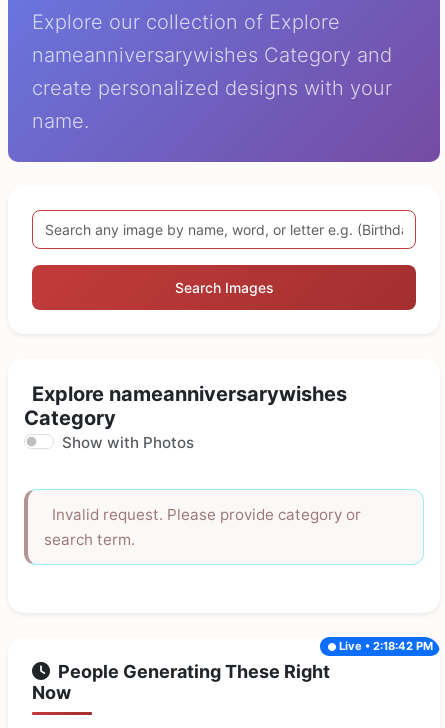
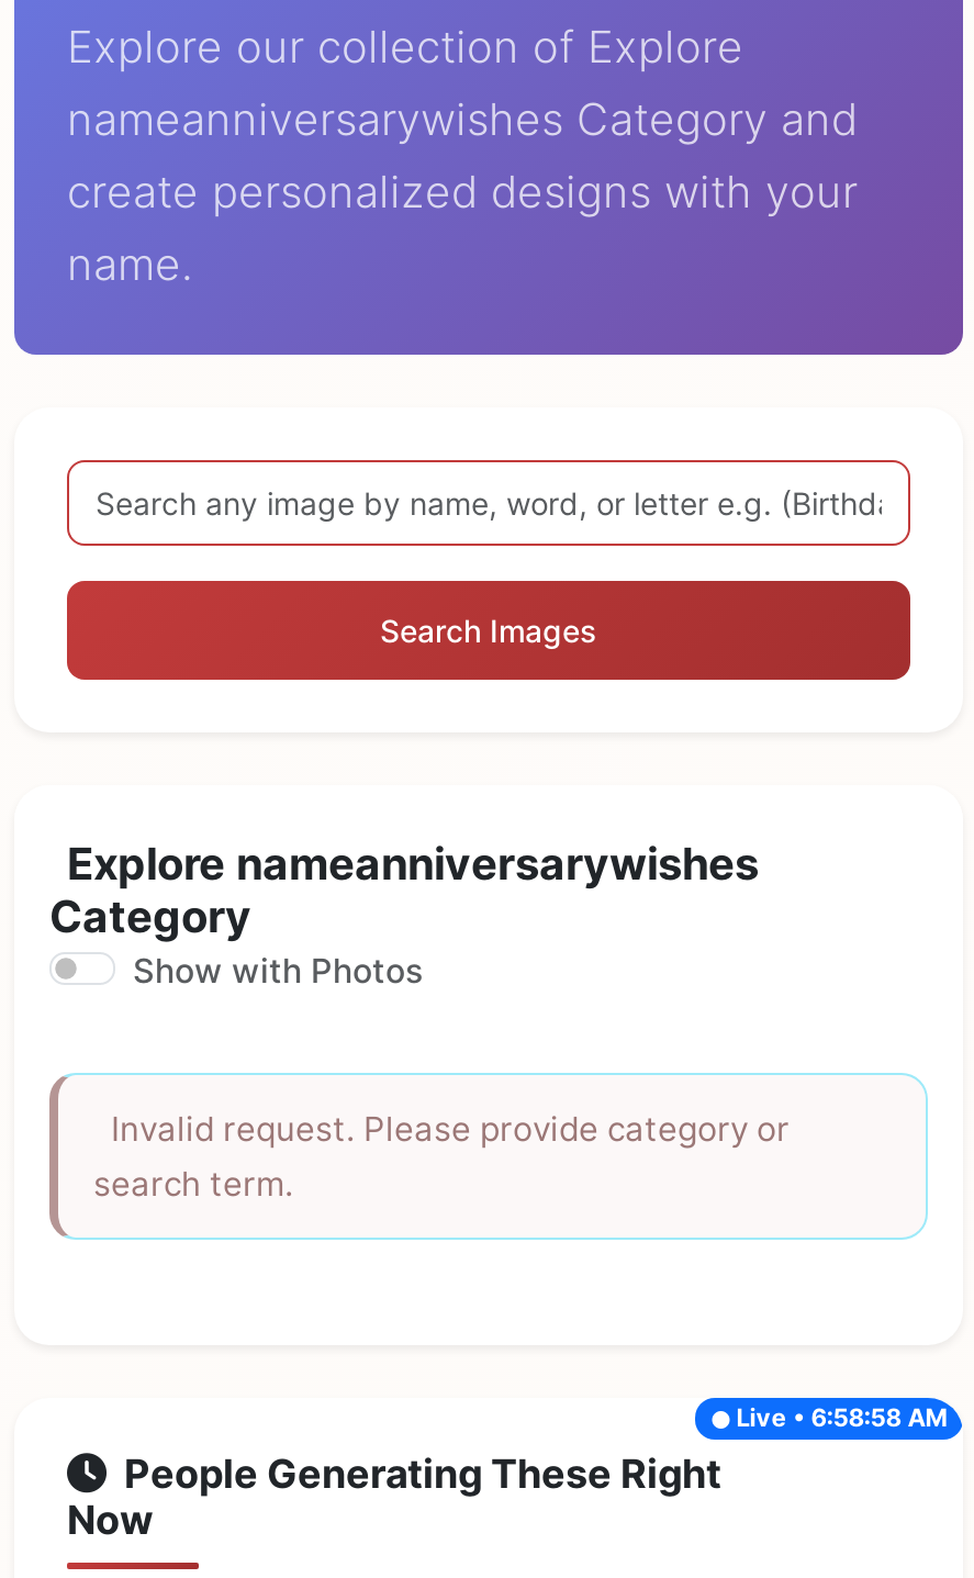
[339,639,433,653] Live • 2:18:42 PM -> [736,1402,947,1433] Live • 6:58:58 AM

